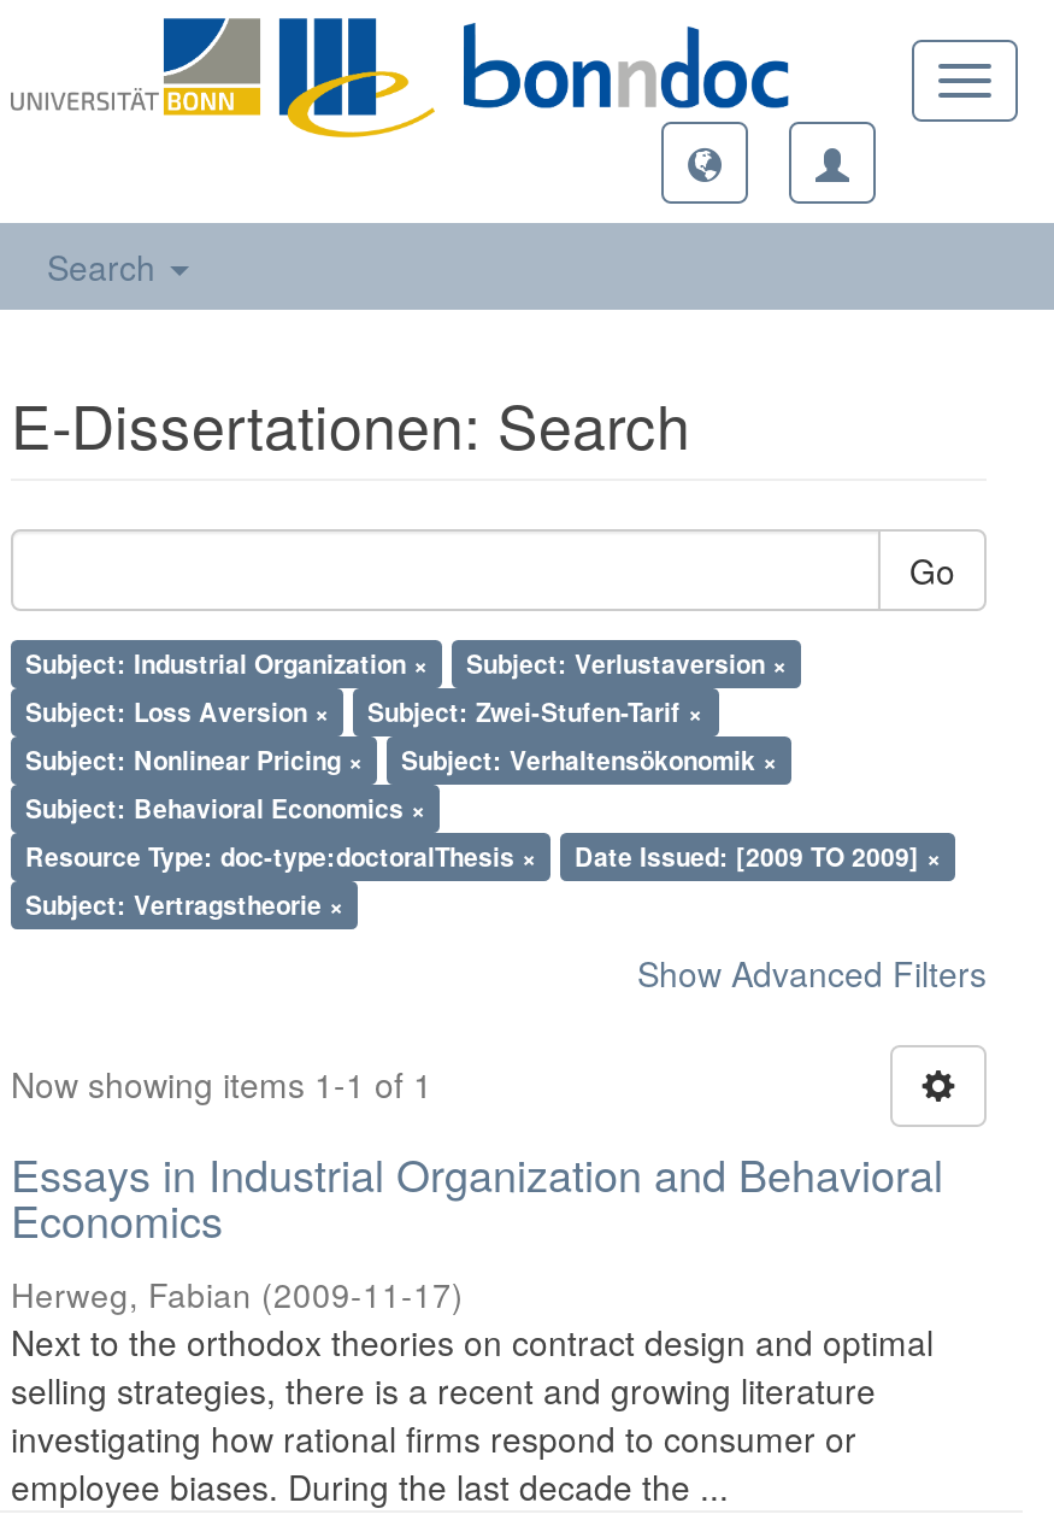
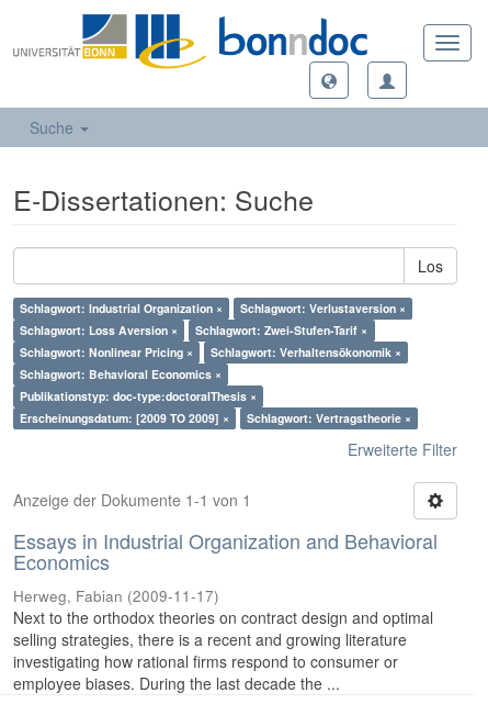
[47,242,165,290] Search -> [30,116,78,138] Suche
[11,380,690,466] E-Dissertationen: Search -> [13,179,314,219] E-Dissertationen: Suche
[909,546,955,594] Go -> [418,255,443,277] Los
[25,645,941,922] Subject: Industrial Organization × | Subject: Verlustaversion × | Subject: Loss Aversion × | Subject: Zwei-Stufen-Tarif × | Subject: Nonlinear Pricing × | Subject: Verhaltensökonomik × | Subject: Behavioral Economics × | Resource Type: doc-type:doctoralThesis × | Date Issued: [2009 TO 2009] × | Subject: Vertragstheorie × -> [20,300,411,426] Schlagwort: Industrial Organization × | Schlagwort: Verlustaversion × | Schlagwort: Loss Aversion × | Schlagwort: Zwei-Stufen-Tarif × | Schlagwort: Nonlinear Pricing × | Schlagwort: Verhaltensökonomik × | Schlagwort: Behavioral Economics × | Publikationstyp: doc-type:doctoralThesis × | Erscheinungsdatum: [2009 TO 2009] × | Schlagwort: Vertragstheorie ×
[637,949,987,997] Show Advanced Filters -> [348,438,457,460] Erweiterte Filter
[11,1060,432,1108] Now showing items 1-1 of 1 -> [13,489,251,511] Anzeige der Dokumente 1-1 von 1

